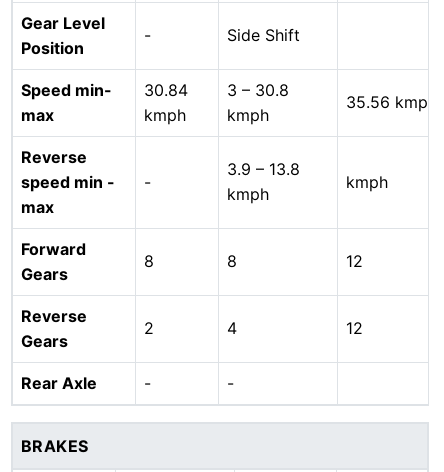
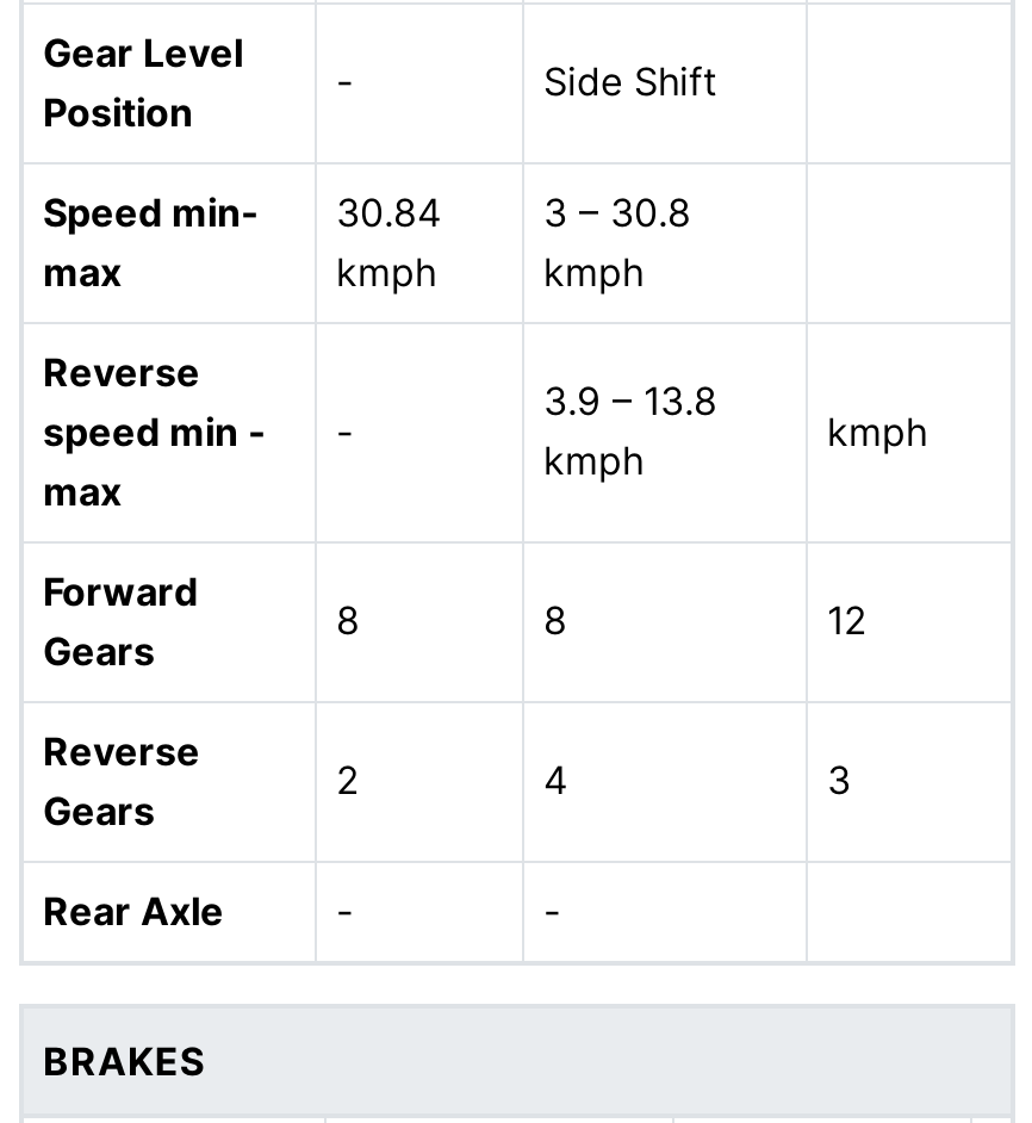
[346,92,437,112] 35.56 kmph -> none
[346,318,363,338] 12 -> [827,755,851,803] 3

